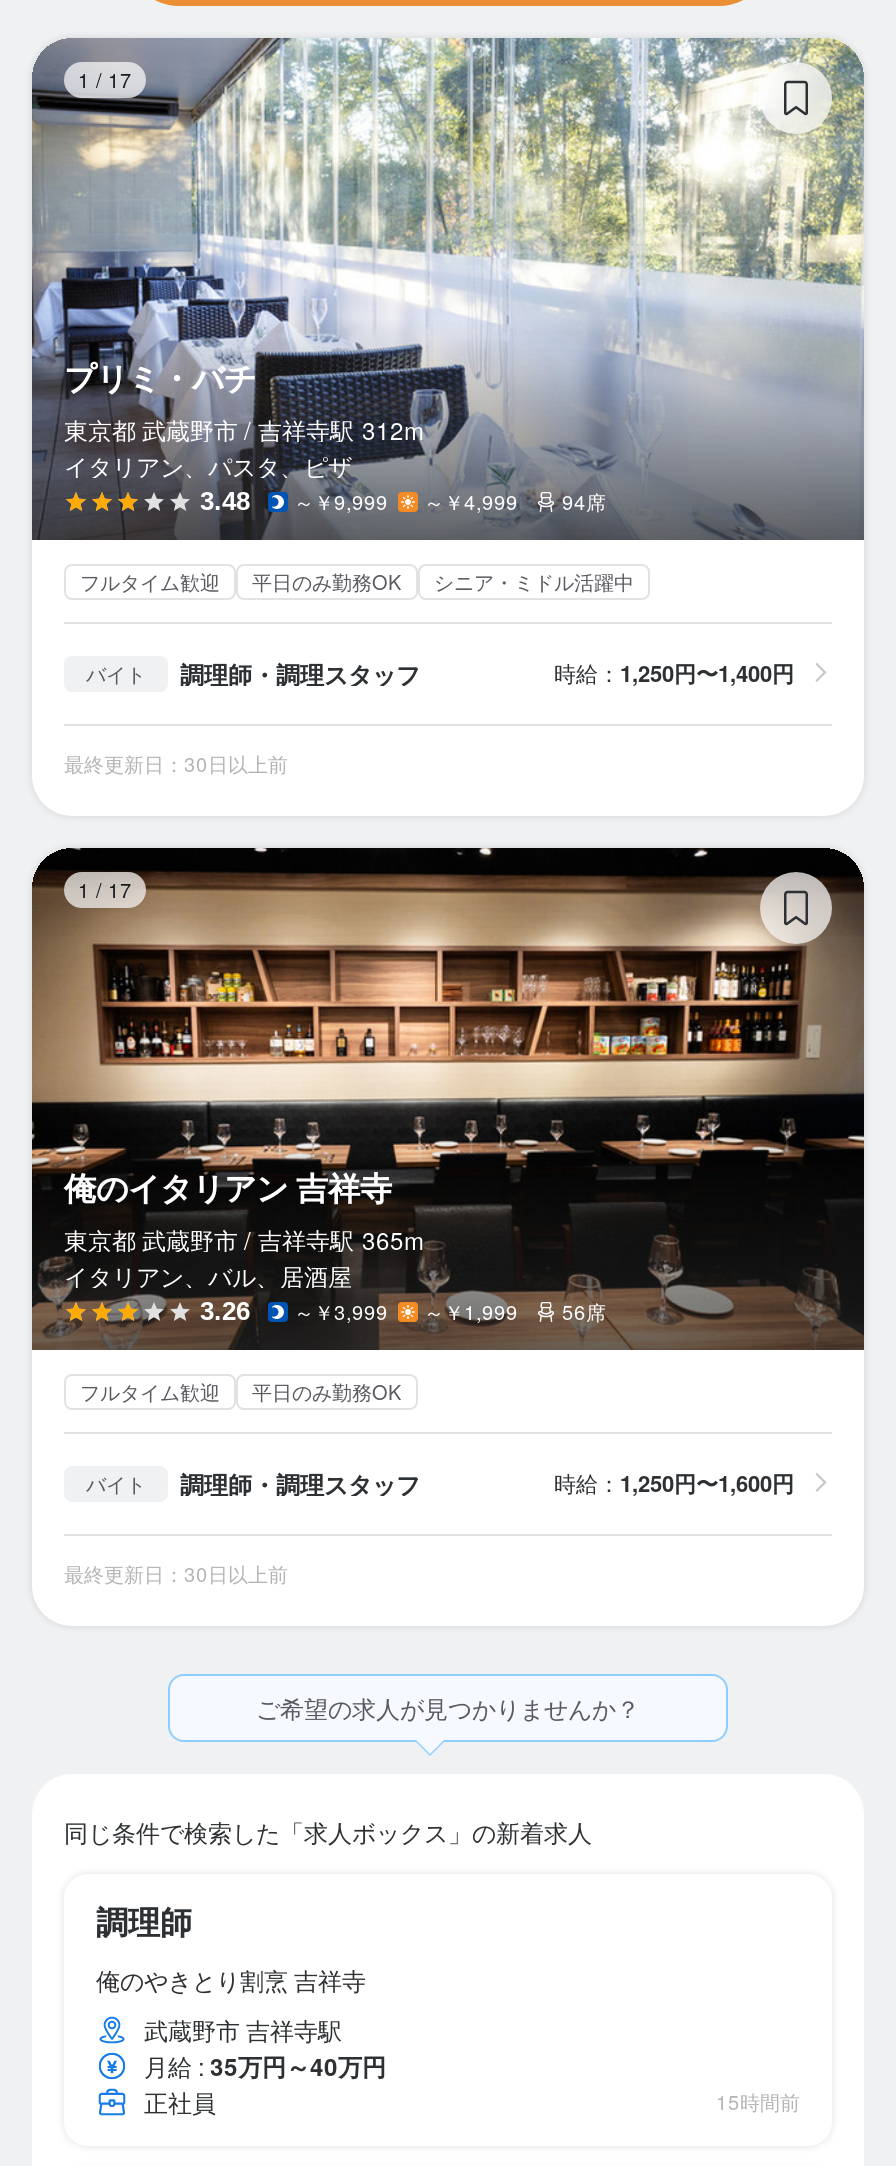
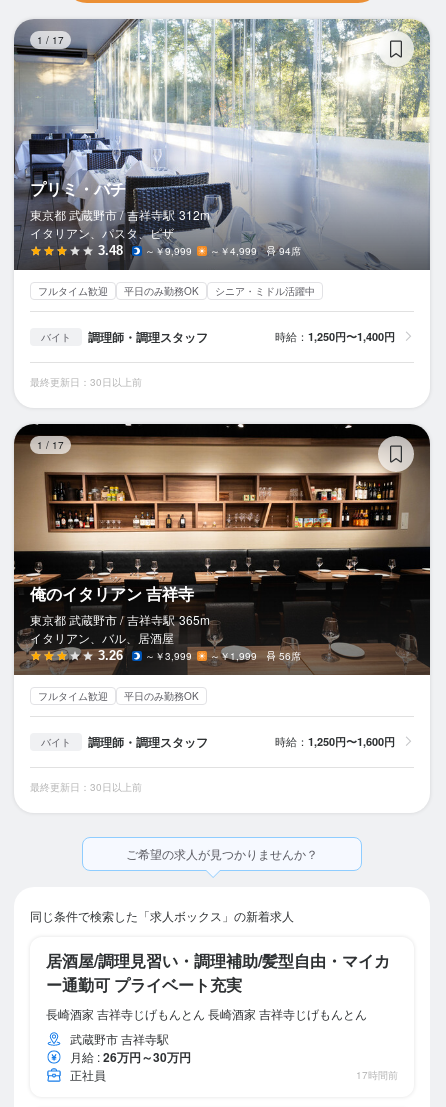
[96,1897,366,1995] 調理師 | 俺のやきとり割烹 吉祥寺 -> [46,948,390,1021] 居酒屋/調理見習い・調理補助/髪型自由・マイカ | ー通勤可 プライベート充実 | 長崎酒家 吉祥寺じげもんとん 長崎酒家 吉祥寺じげもんとん
[144,2047,386,2083] 月給: 35万円～40万円 -> [70,1047,191,1065] 月給: 26万円～30万円
[716,2087,800,2115] 15時間前 -> [356,1067,398,1081] 17時間前

